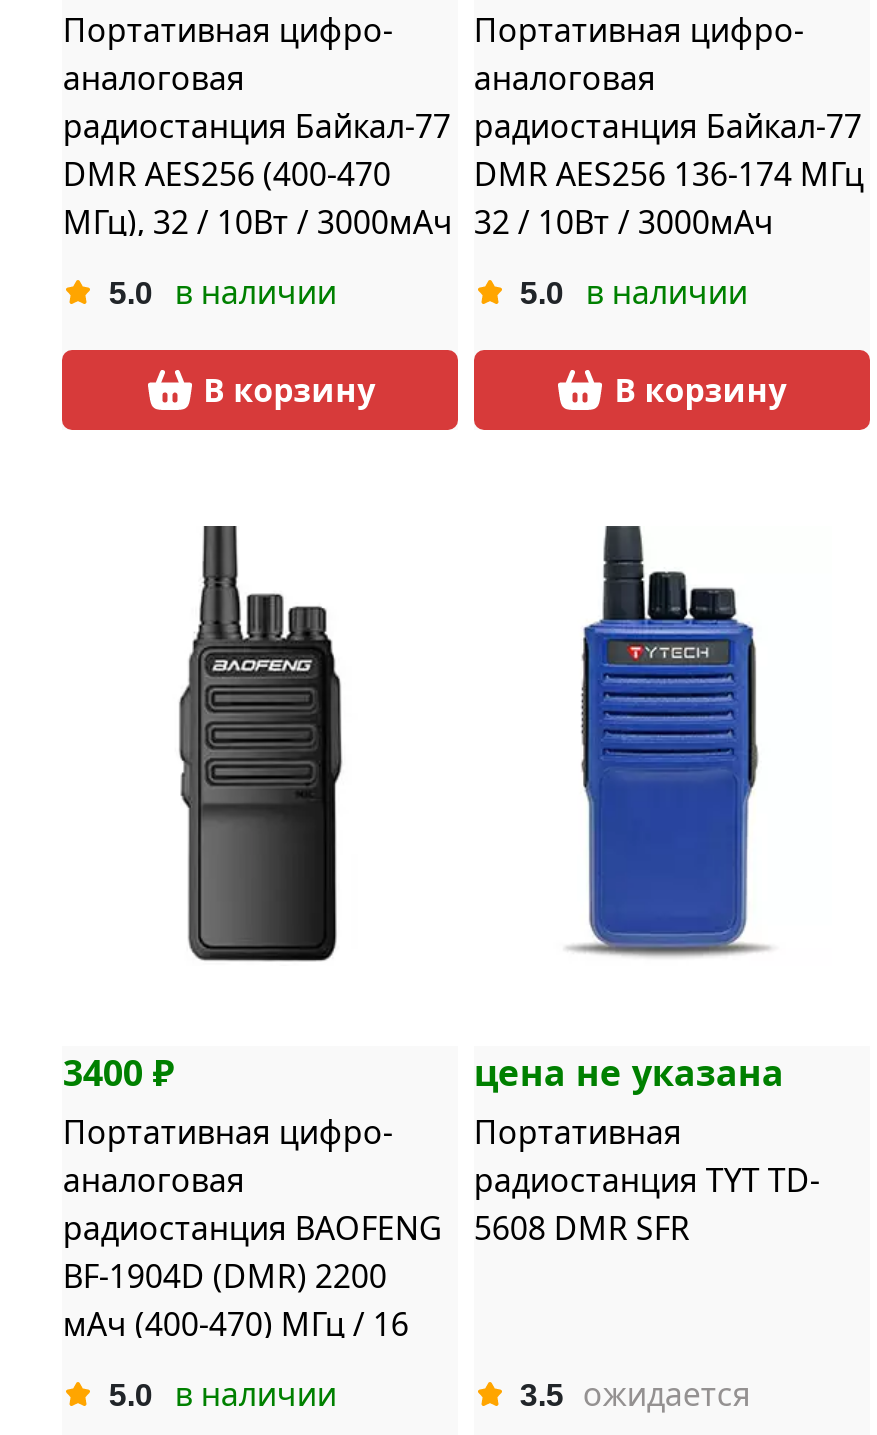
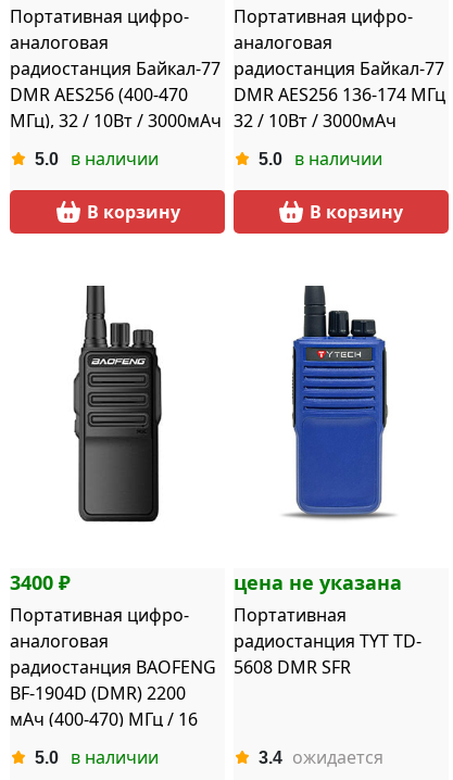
[520,1372,751,1416] 3.5 ожидается -> [258,745,384,769] 3.4 ожидается

